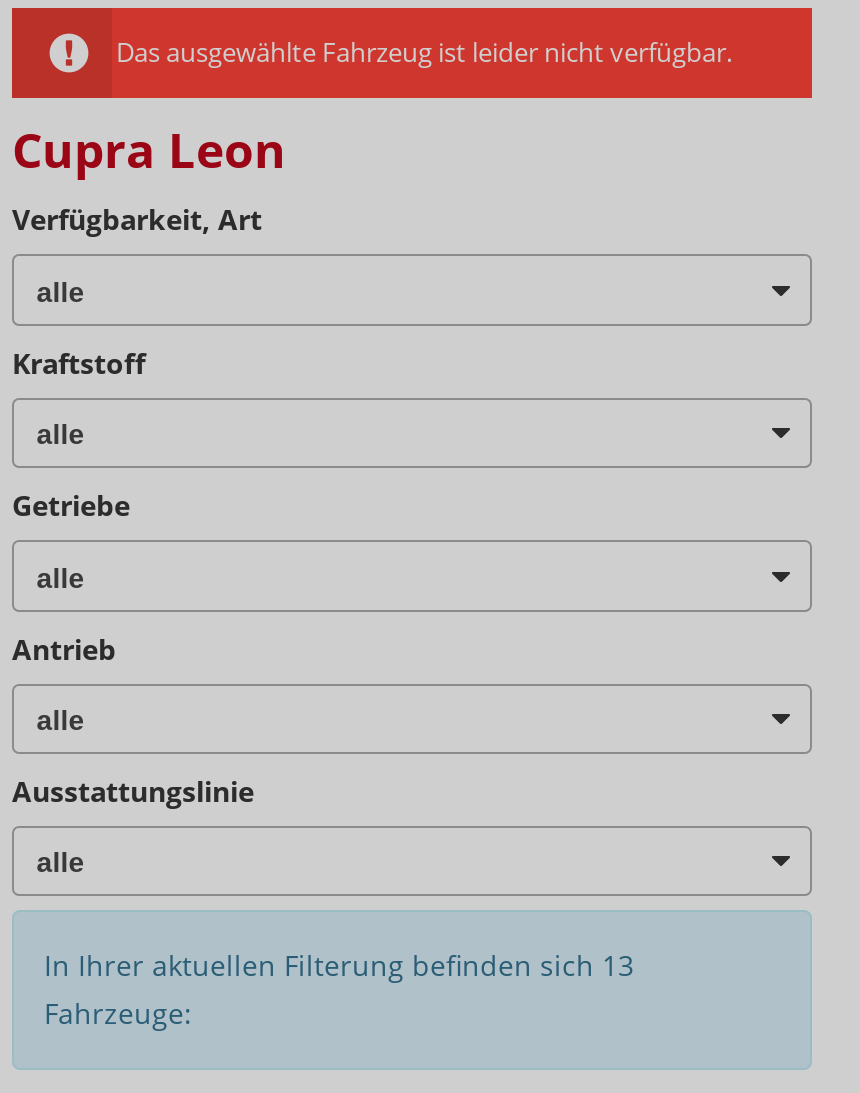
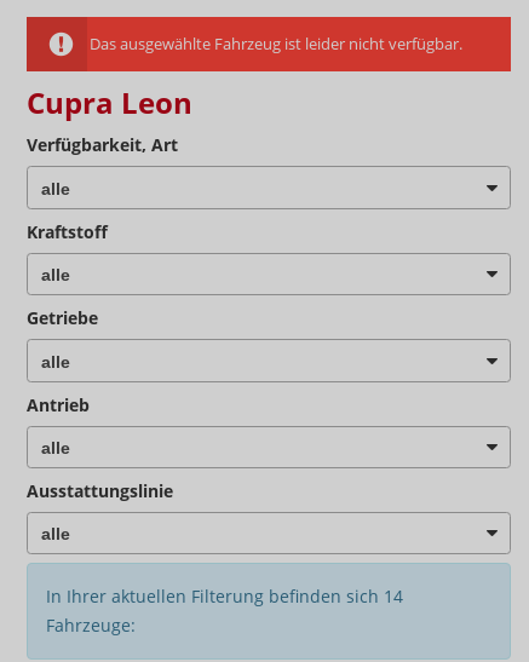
[44,947,634,985] In Ihrer aktuellen Filterung befinden sich 13 -> [46,585,403,608] In Ihrer aktuellen Filterung befinden sich 14

